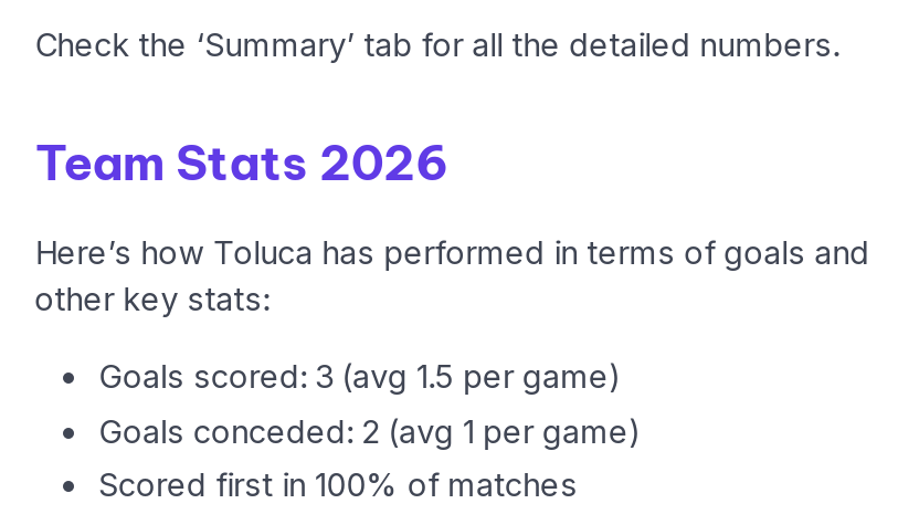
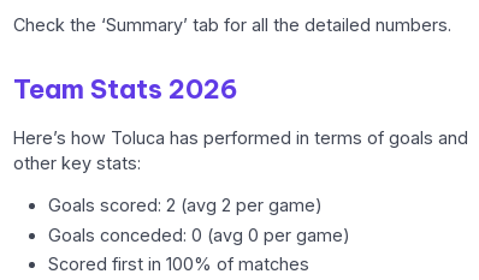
[99,358,622,395] Goals scored: 3 (avg 1.5 per game) -> [48,195,323,215] Goals scored: 2 (avg 2 per game)
[99,412,642,450] Goals conceded: 2 (avg 1 per game) -> [48,225,350,245] Goals conceded: 0 (avg 0 per game)

